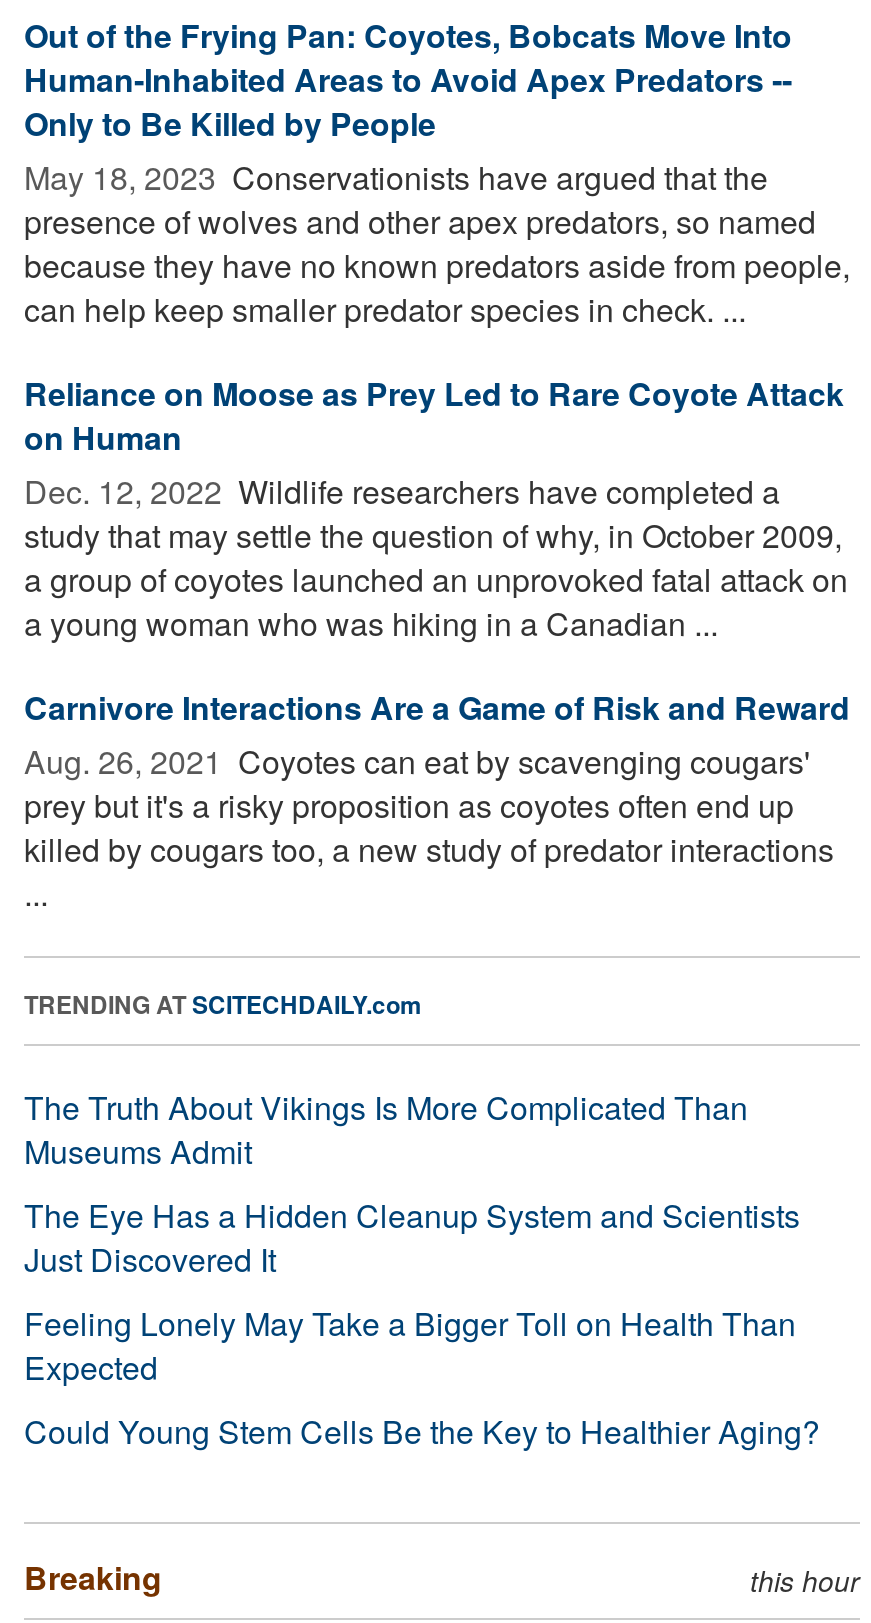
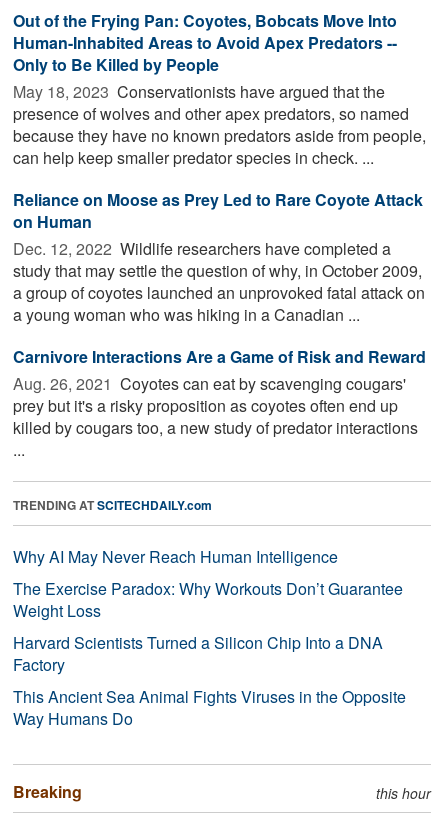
[24,1084,820,1454] The Truth About Vikings Is More Complicated Than | Museums Admit | The Eye Has a Hidden Cleanup System and Scientists | Just Discovered It | Feeling Lonely May Take a Bigger Toll on Health Than | Expected | Could Young Stem Cells Be the Key to Healthier Aging? -> [13,545,406,730] Why AI May Never Reach Human Intelligence | The Exercise Paradox: Why Workouts Don’t Guarantee | Weight Loss | Harvard Scientists Turned a Silicon Chip Into a DNA | Factory | This Ancient Sea Animal Fights Viruses in the Opposite | Way Humans Do

